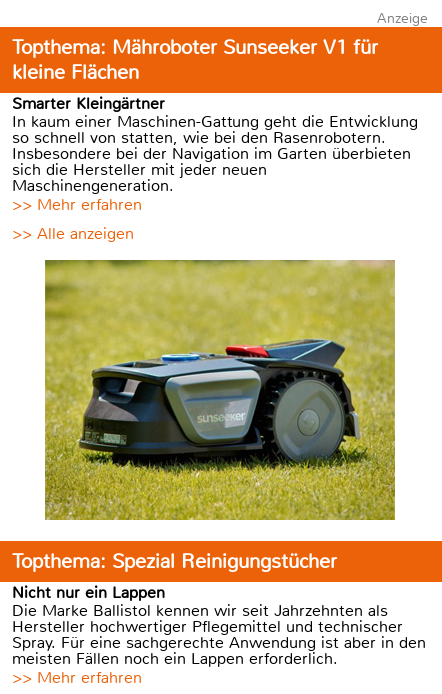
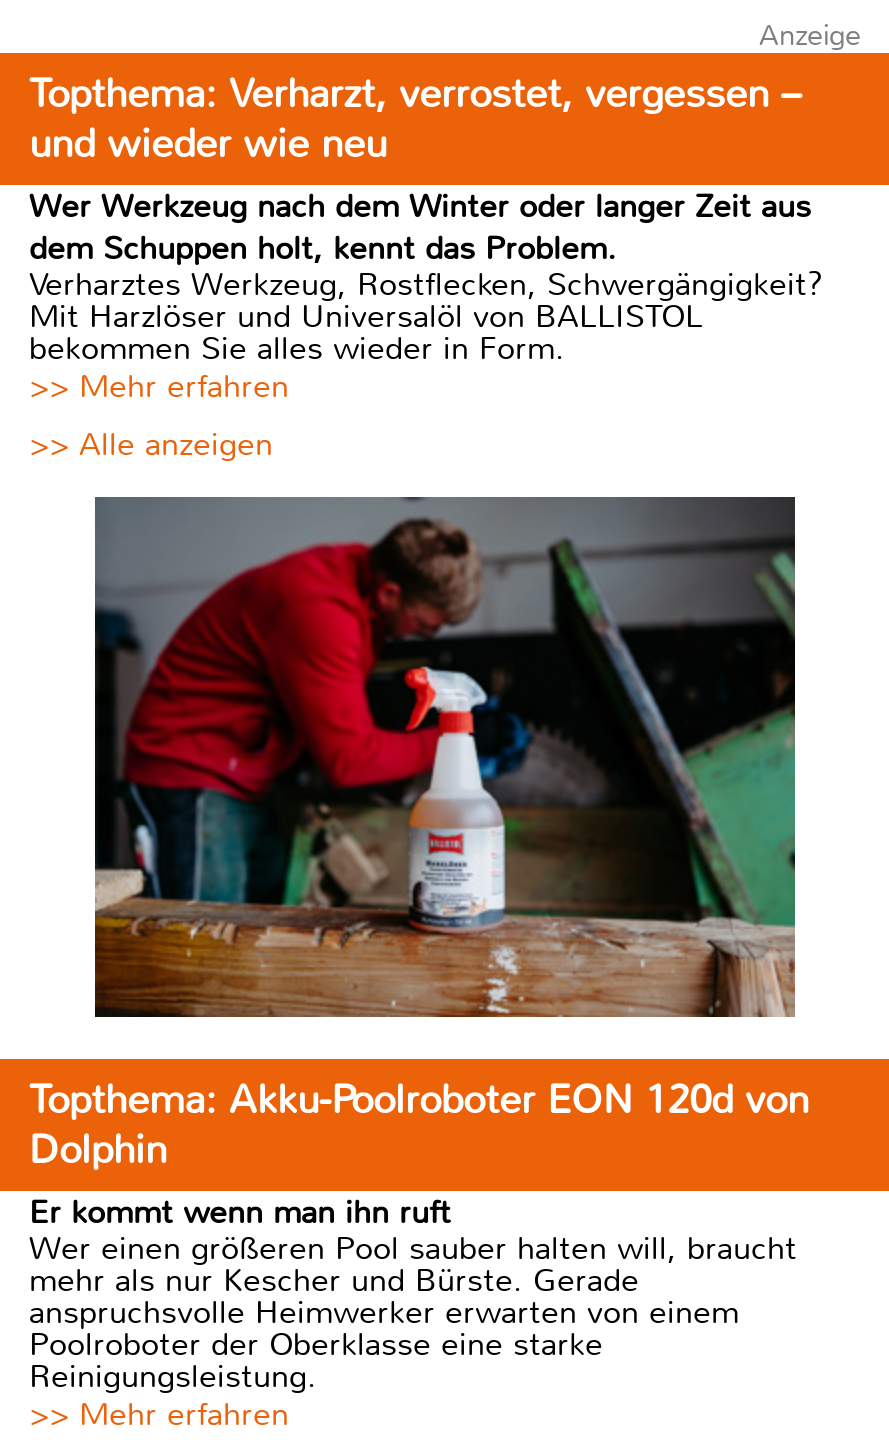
[12,35,418,196] Topthema: Mähroboter Sunseeker V1 für | kleine Flächen | Smarter Kleingärtner | In kaum einer Maschinen-Gattung geht die Entwicklung | so schnell von statten, wie bei den Rasenrobotern. | Insbesondere bei der Navigation im Garten überbieten | sich die Hersteller mit jeder neuen | Maschinengeneration. -> [29,69,823,369] Topthema: Verharzt, verrostet, vergessen – | und wieder wie neu | Wer Werkzeug nach dem Winter oder langer Zeit aus | dem Schuppen holt, kennt das Problem. | Verharztes Werkzeug, Rostflecken, Schwergängigkeit? | Mit Harzlöser und Universalöl von BALLISTOL | bekommen Sie alles wieder in Form.
[44,259,396,501] [image] -> [93,495,797,1019] [image]
[12,549,426,669] Topthema: Spezial Reinigungstücher | Nicht nur ein Lappen | Die Marke Ballistol kennen wir seit Jahrzehnten als | Hersteller hochwertiger Pflegemittel und technischer | Spray. Für eine sachgerechte Anwendung ist aber in den | meisten Fällen noch ein Lappen erforderlich. -> [29,1075,809,1397] Topthema: Akku-Poolroboter EON 120d von | Dolphin | Er kommt wenn man ihn ruft | Wer einen größeren Pool sauber halten will, braucht | mehr als nur Kescher und Bürste. Gerade | anspruchsvolle Heimwerker erwarten von einem | Poolroboter der Oberklasse eine starke | Reinigungsleistung.

